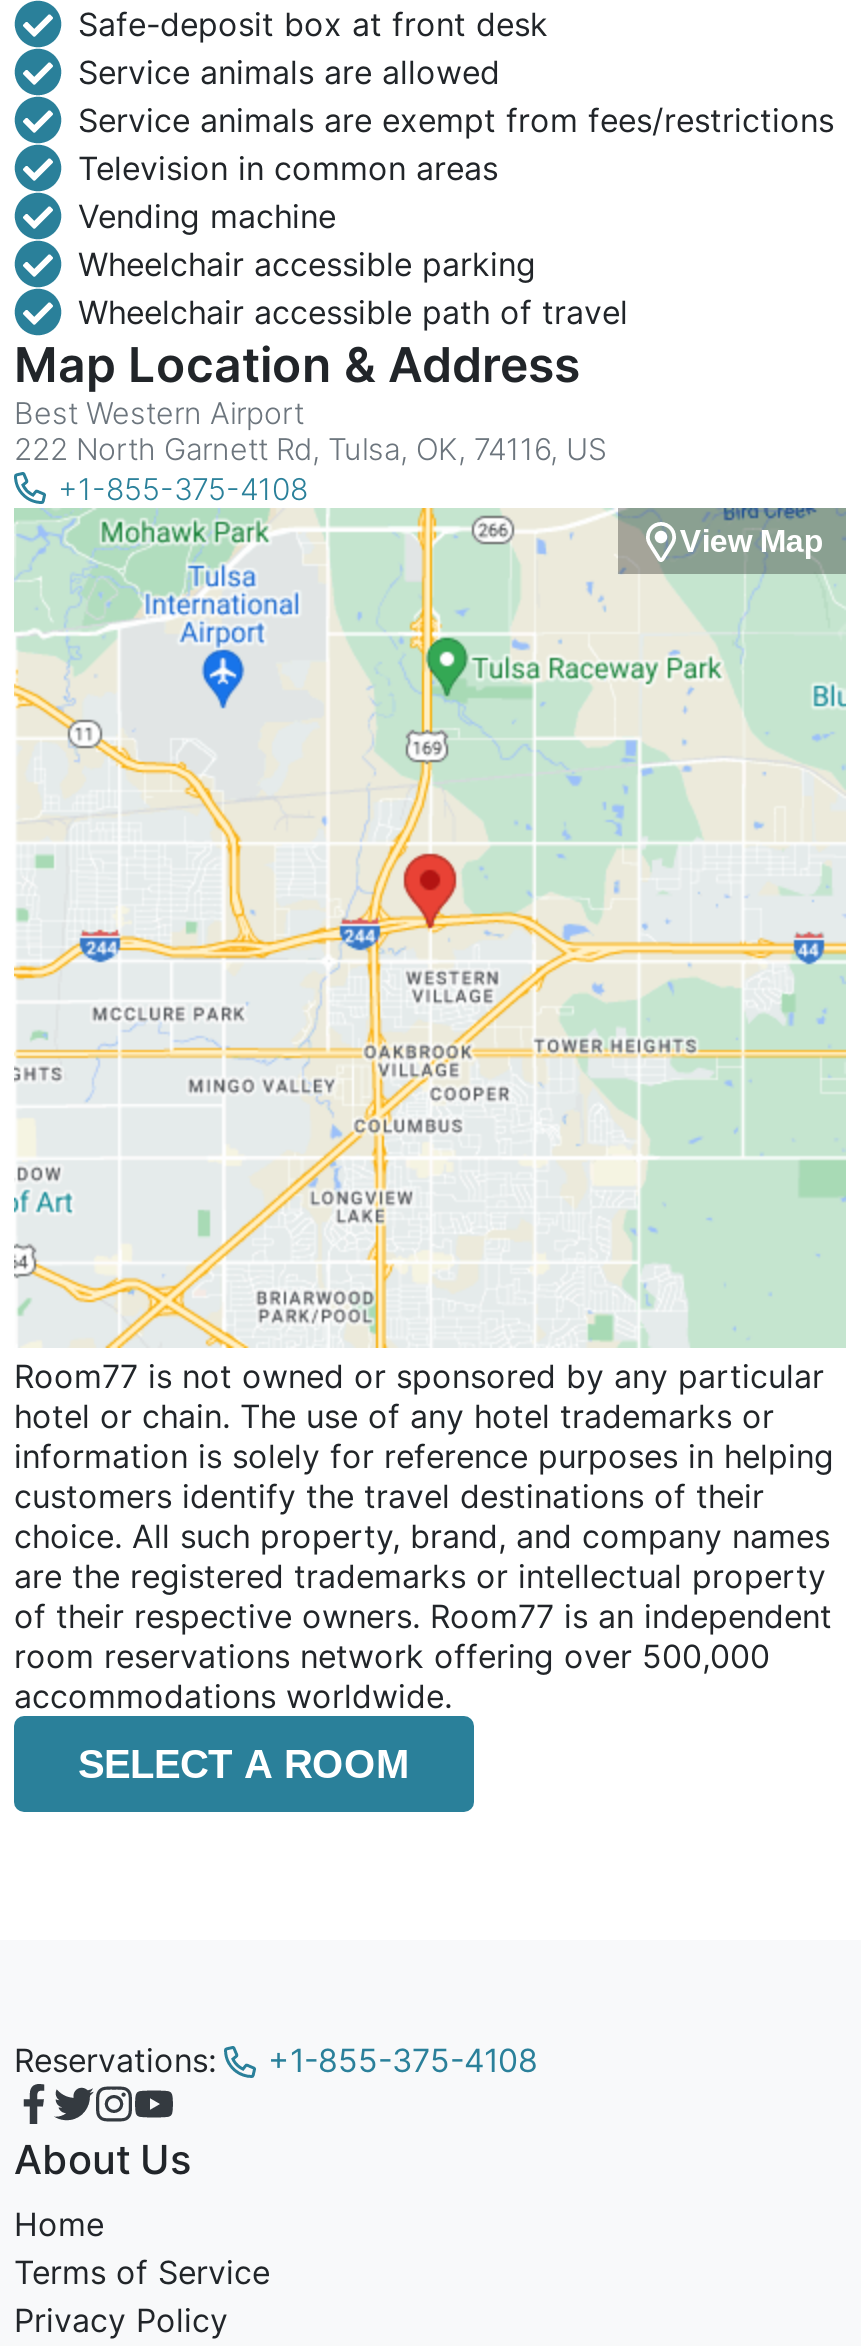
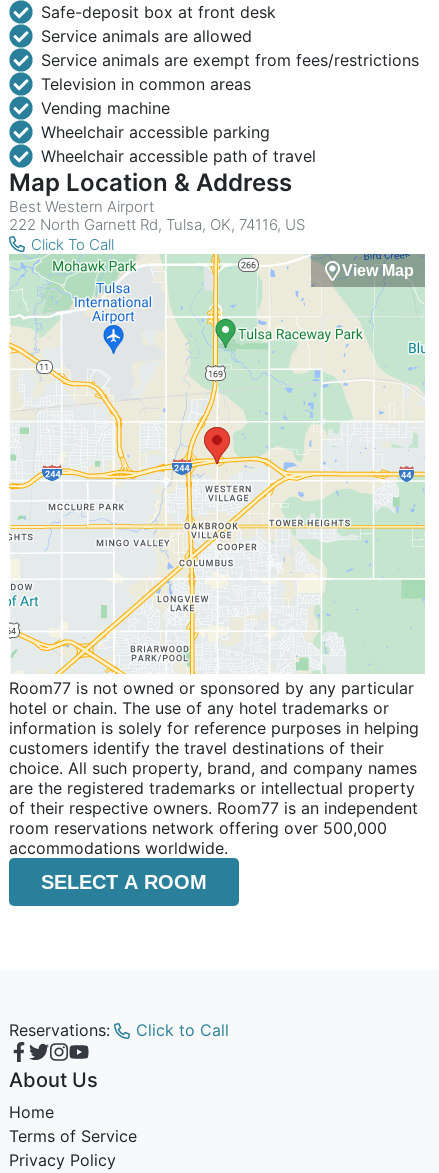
[58,471,308,509] +1-855-375-4108 -> [31,235,114,254] Click To Call
[268,2041,538,2081] +1-855-375-4108 -> [136,1020,229,1040] Click to Call

